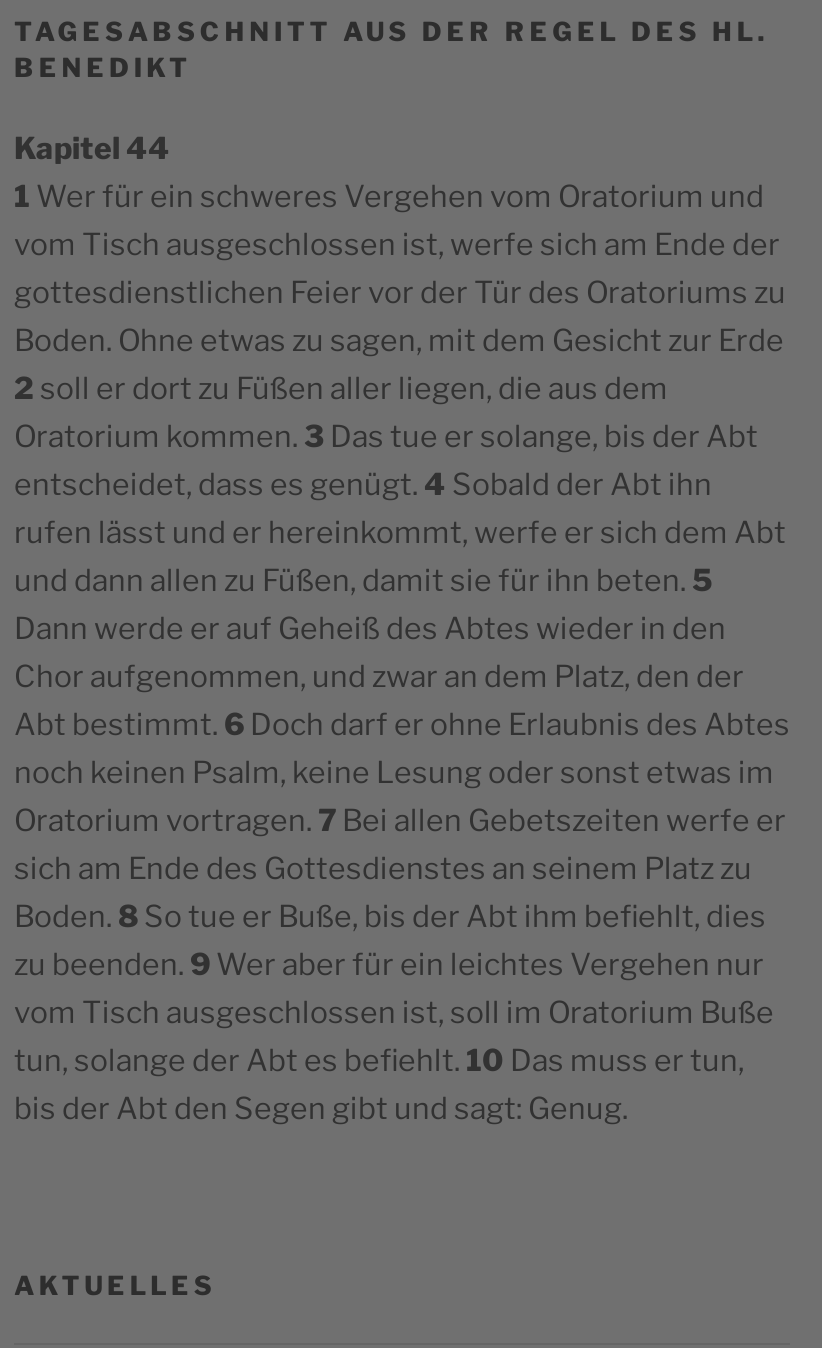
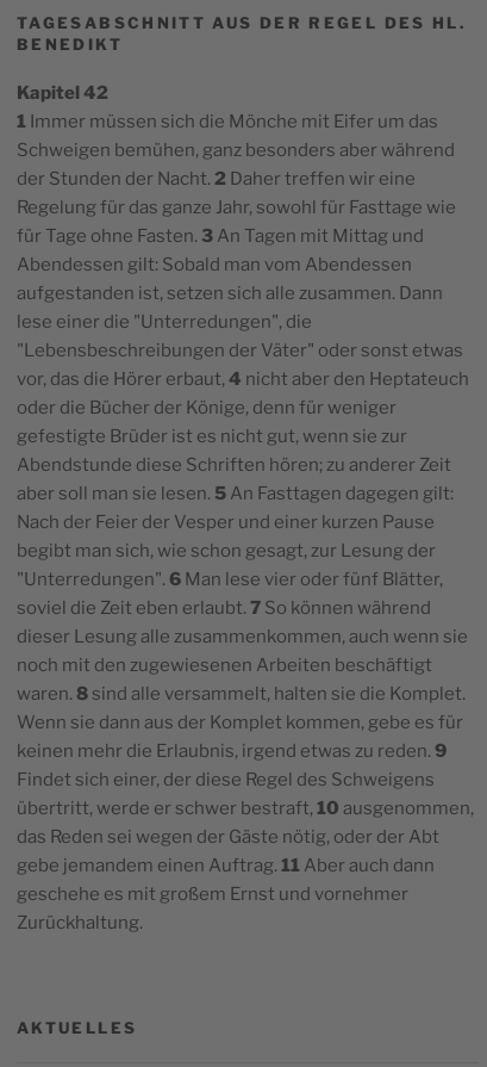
[14,131,790,1127] Kapitel 44 | 1 Wer für ein schweres Vergehen vom Oratorium und | vom Tisch ausgeschlossen ist, werfe sich am Ende der | gottesdienstlichen Feier vor der Tür des Oratoriums zu | Boden. Ohne etwas zu sagen, mit dem Gesicht zur Erde | 2 soll er dort zu Füßen aller liegen, die aus dem | Oratorium kommen. 3 Das tue er solange, bis der Abt | entscheidet, dass es genügt. 4 Sobald der Abt ihn | rufen lässt und er hereinkommt, werfe er sich dem Abt | und dann allen zu Füßen, damit sie für ihn beten. 5 | Dann werde er auf Geheiß des Abtes wieder in den | Chor aufgenommen, und zwar an dem Platz, den der | Abt bestimmt. 6 Doch darf er ohne Erlaubnis des Abtes | noch keinen Psalm, keine Lesung oder sonst etwas im | Oratorium vortragen. 7 Bei allen Gebetszeiten werfe er | sich am Ende des Gottesdienstes an seinem Platz zu | Boden. 8 So tue er Buße, bis der Abt ihm befiehlt, dies | zu beenden. 9 Wer aber für ein leichtes Vergehen nur | vom Tisch ausgeschlossen ist, soll im Oratorium Buße | tun, solange der Abt es befiehlt. 10 Das muss er tun, | bis der Abt den Segen gibt und sagt: Genug. -> [17,82,474,933] Kapitel 42 | 1 Immer müssen sich die Mönche mit Eifer um das | Schweigen bemühen, ganz besonders aber während | der Stunden der Nacht. 2 Daher treffen wir eine | Regelung für das ganze Jahr, sowohl für Fasttage wie | für Tage ohne Fasten. 3 An Tagen mit Mittag und | Abendessen gilt: Sobald man vom Abendessen | aufgestanden ist, setzen sich alle zusammen. Dann | lese einer die "Unterredungen", die | "Lebensbeschreibungen der Väter" oder sonst etwas | vor, das die Hörer erbaut, 4 nicht aber den Heptateuch | oder die Bücher der Könige, denn für weniger | gefestigte Brüder ist es nicht gut, wenn sie zur | Abendstunde diese Schriften hören; zu anderer Zeit | aber soll man sie lesen. 5 An Fasttagen dagegen gilt: | Nach der Feier der Vesper und einer kurzen Pause | begibt man sich, wie schon gesagt, zur Lesung der | "Unterredungen". 6 Man lese vier oder fünf Blätter, | soviel die Zeit eben erlaubt. 7 So können während | dieser Lesung alle zusammenkommen, auch wenn sie | noch mit den zugewiesenen Arbeiten beschäftigt | waren. 8sind alle versammelt, halten sie die Komplet. | Wenn sie dann aus der Komplet kommen, gebe es für | keinen mehr die Erlaubnis, irgend etwas zu reden. 9 | Findet sich einer, der diese Regel des Schweigens | übertritt, werde er schwer bestraft, 10 ausgenommen, | das Reden sei wegen der Gäste nötig, oder der Abt | gebe jemandem einen Auftrag. 11 Aber auch dann | geschehe es mit großem Ernst und vornehmer | Zurückhaltung.

